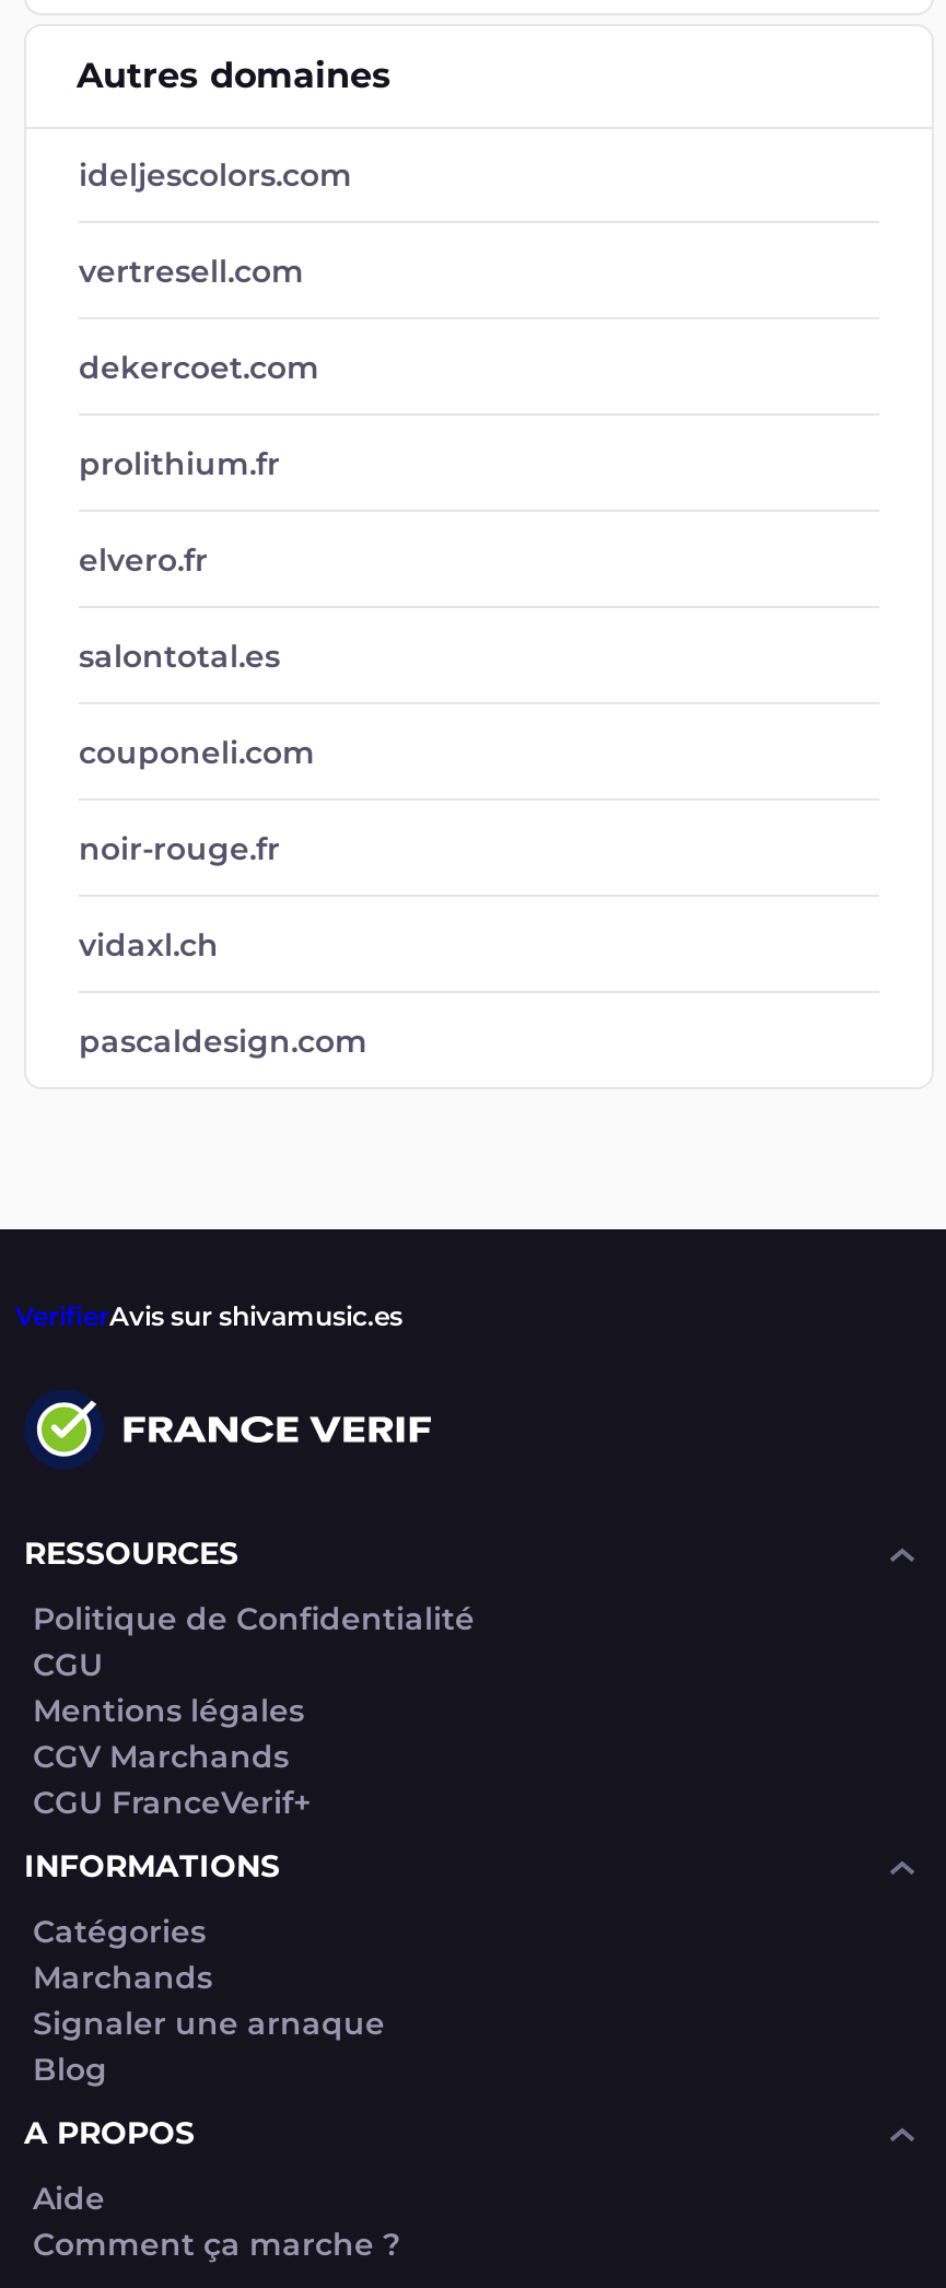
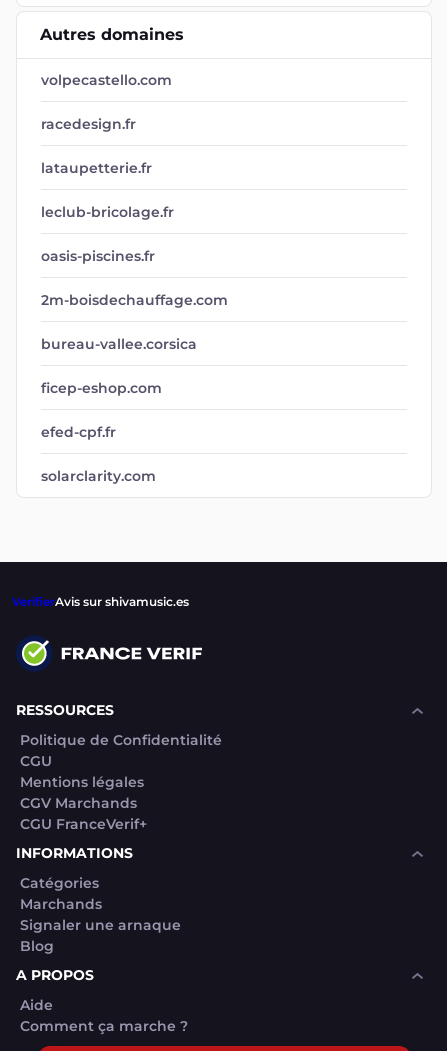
[79,155,352,195] ideljescolors.com -> [41,71,172,89] volpecastello.com
[79,252,304,291] vertresell.com -> [41,115,136,133] racedesign.fr
[79,348,319,387] dekercoet.com -> [41,159,152,177] lataupetterie.fr
[79,444,280,483] prolithium.fr -> [41,203,174,221] leclub-bricolage.fr
[79,540,208,580] elvero.fr -> [41,247,155,265] oasis-piscines.fr
[79,637,280,676] salontotal.es -> [41,291,228,309] 2m-boisdechauffage.com
[79,733,315,772] couponeli.com -> [41,335,197,353] bureau-vallee.corsica
[79,829,280,868] noir-rouge.fr -> [41,379,162,397] ficep-eshop.com
[79,925,219,965] vidaxl.ch -> [41,423,116,441] efed-cpf.fr
[79,1022,367,1061] pascaldesign.com -> [41,467,156,485] solarclarity.com

